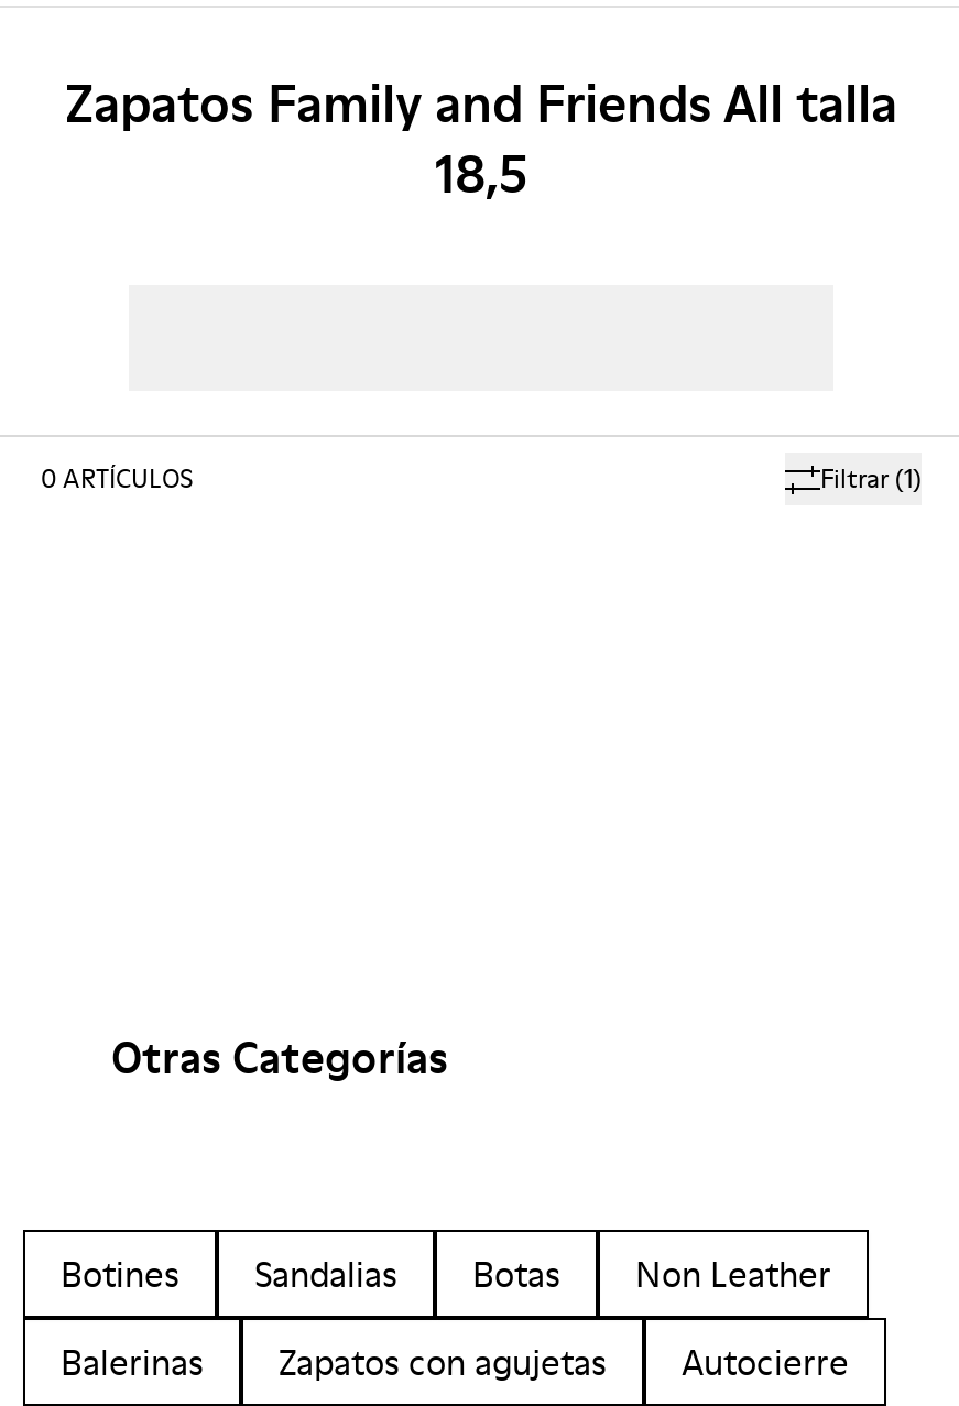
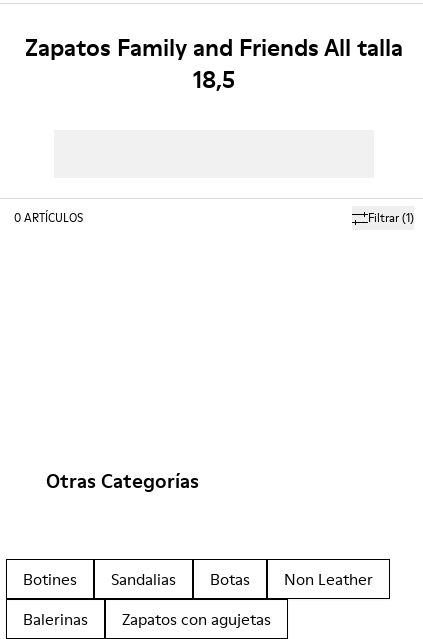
[682,1338,849,1386] Autocierre -> none

